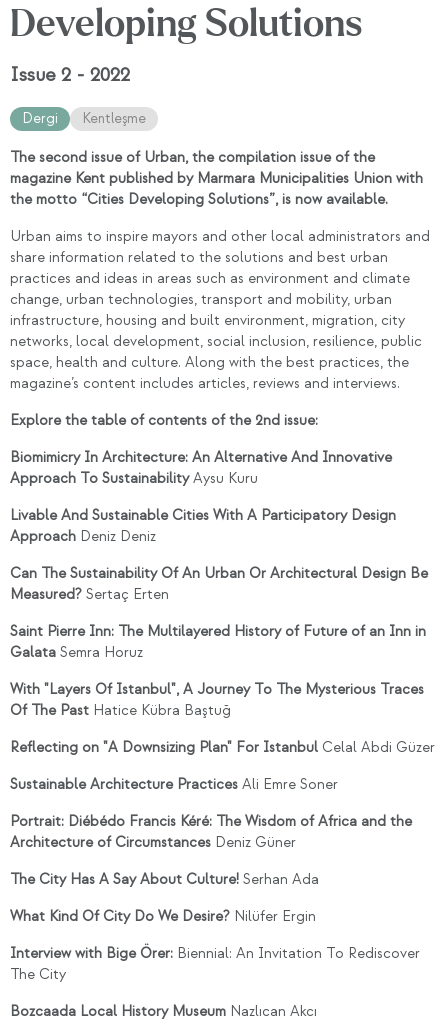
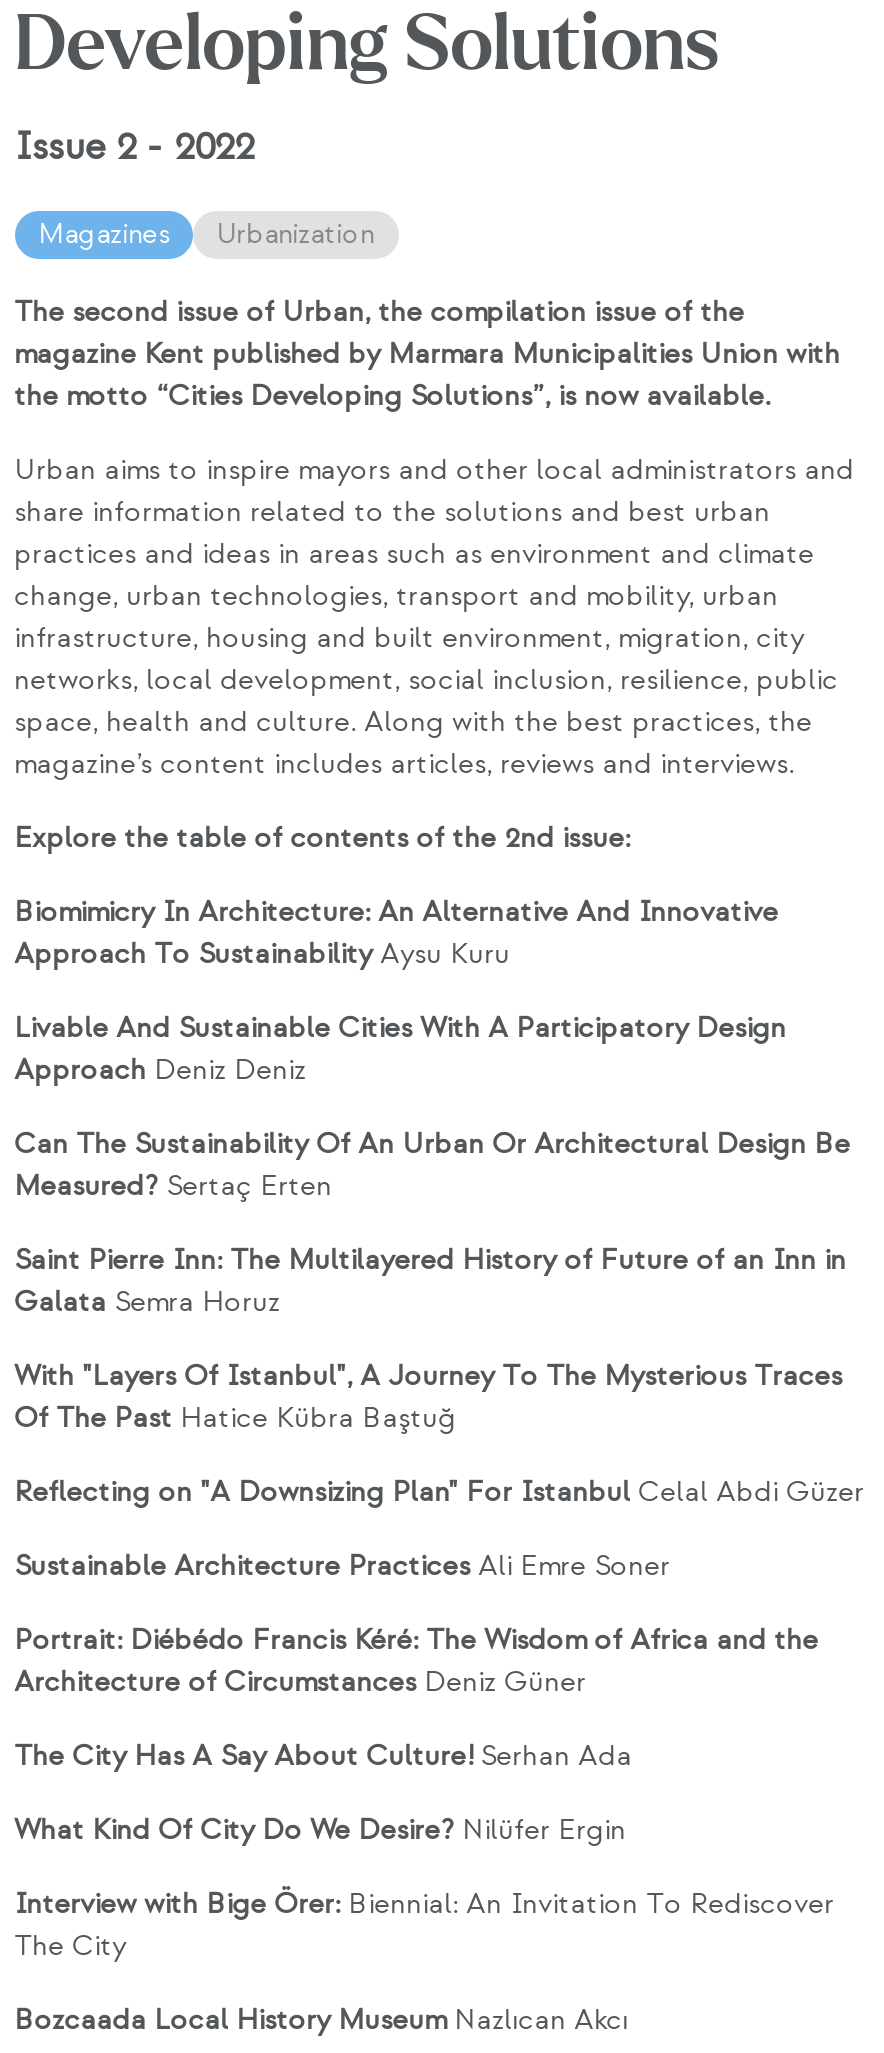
[22,110,146,127] Dergi | Kentleşme -> [38,218,374,252] Magazines | Urbanization

